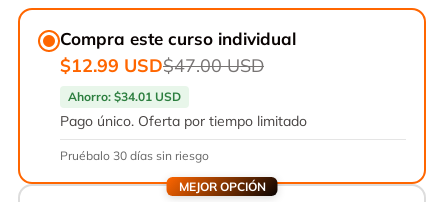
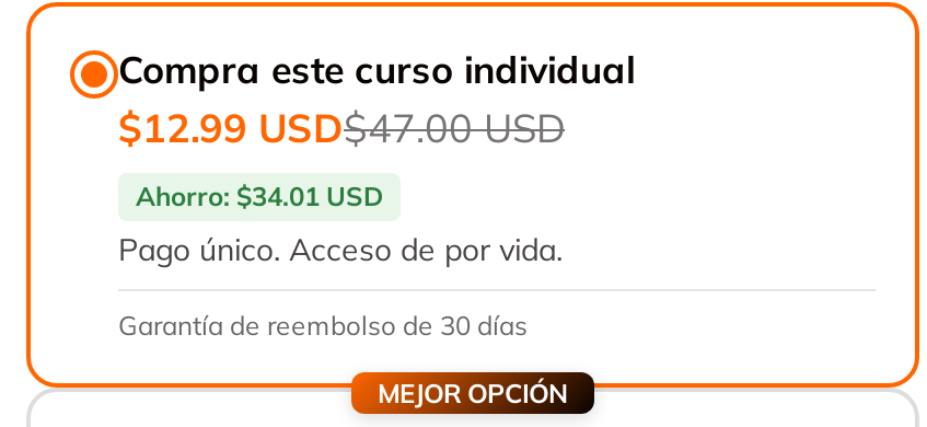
[60,112,307,130] Pago único. Oferta por tiempo limitado -> [118,231,563,270] Pago único. Acceso de por vida.
[60,148,209,163] Pruébalo 30 días sin riesgo -> [118,310,528,342] Garantía de reembolso de 30 días

